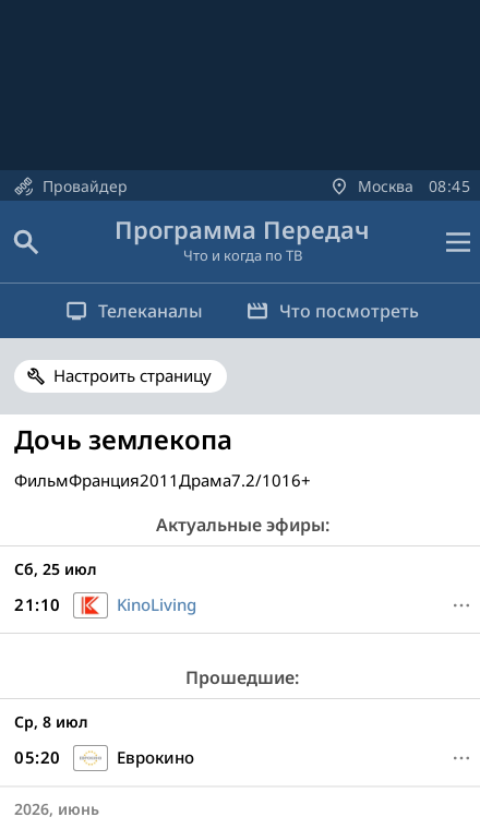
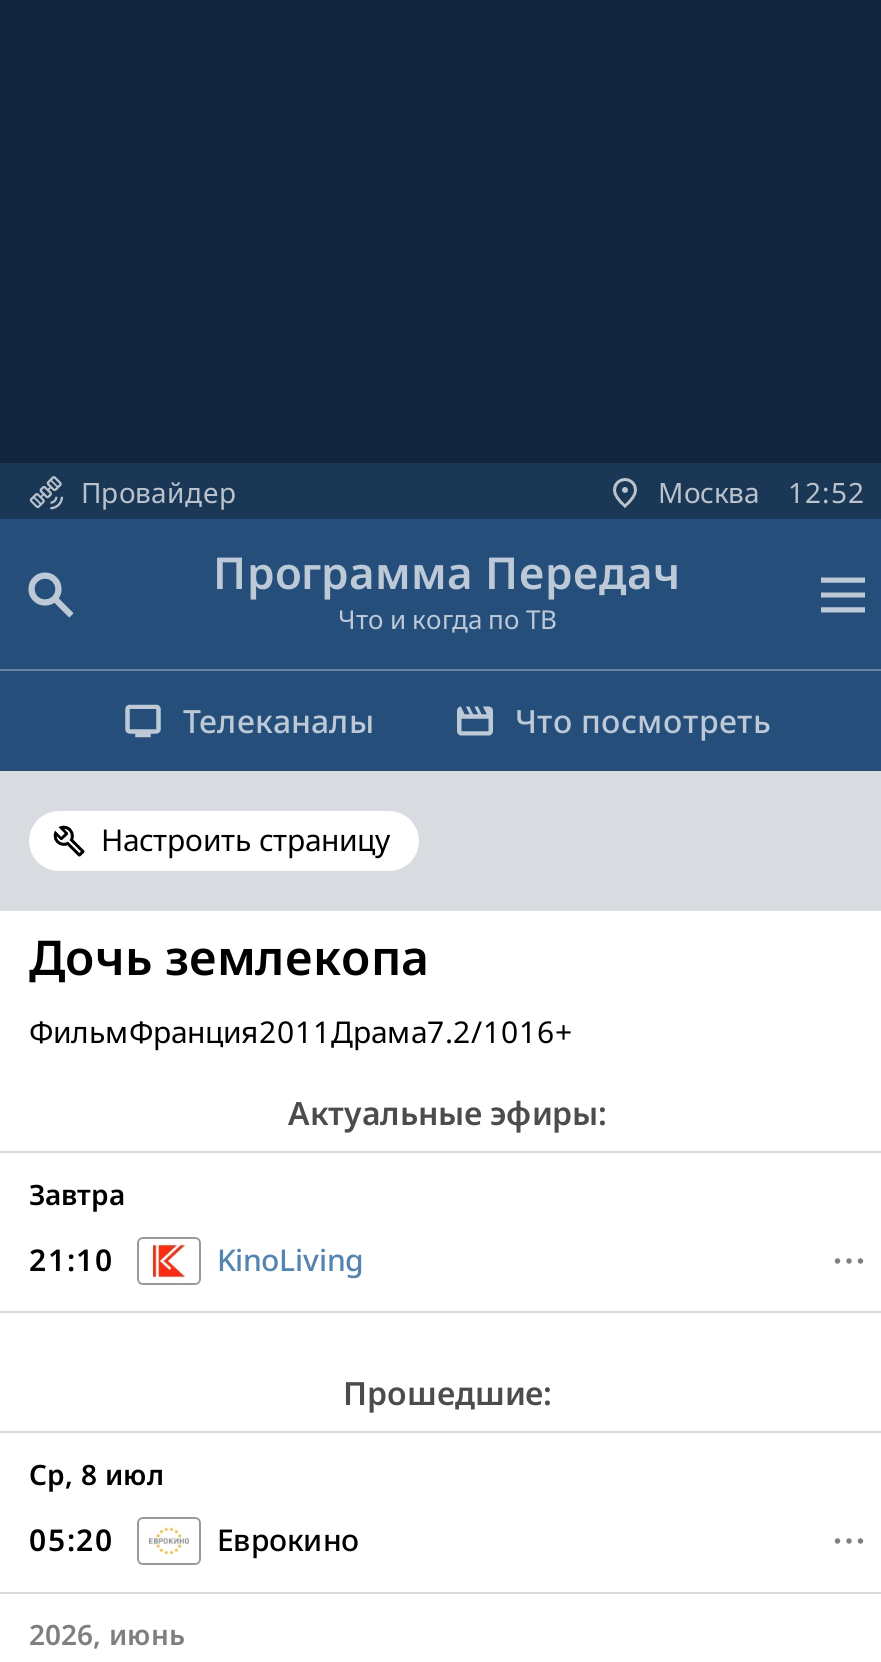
[357,175,470,196] Москва 08 45 -> [658,472,865,510] Москва 12 52
[14,558,97,579] Сб, 25 июл -> [29,1175,125,1213] Завтра

